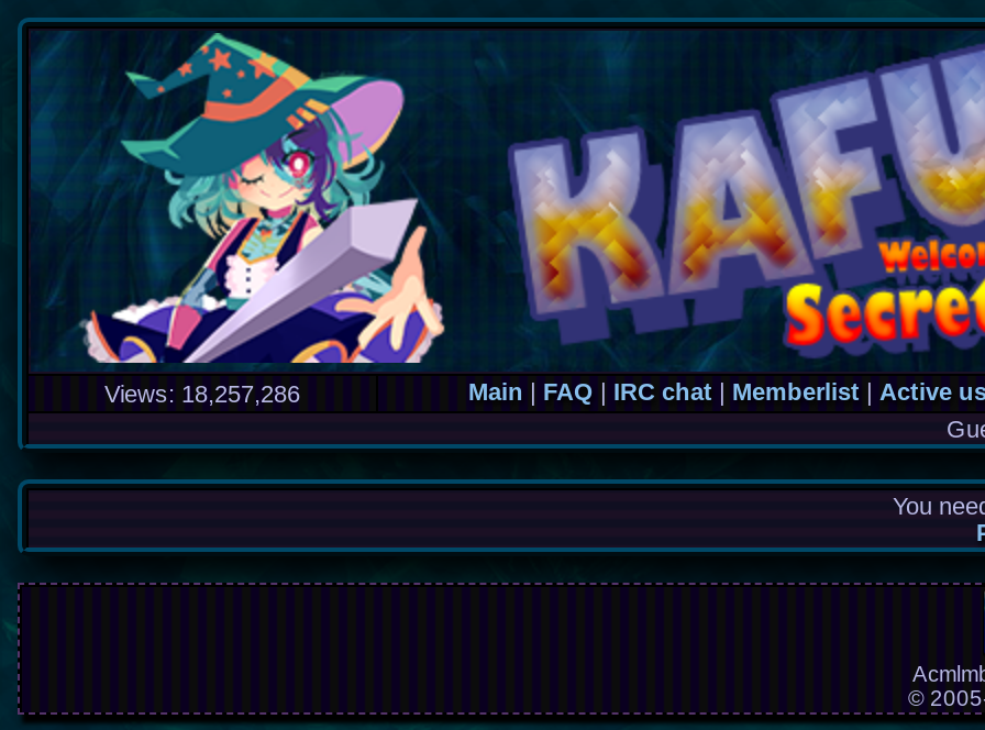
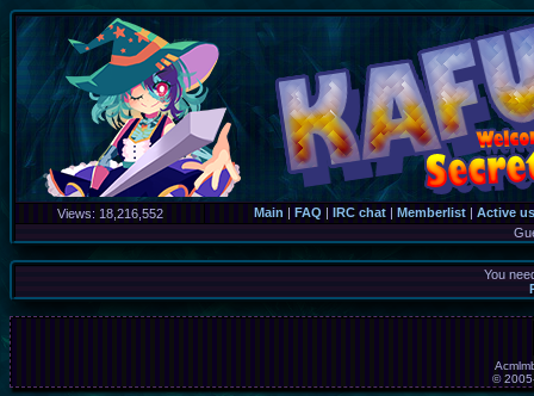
[104,380,300,407] Views: 18,257,286 -> [57,206,163,221] Views: 18,216,552

